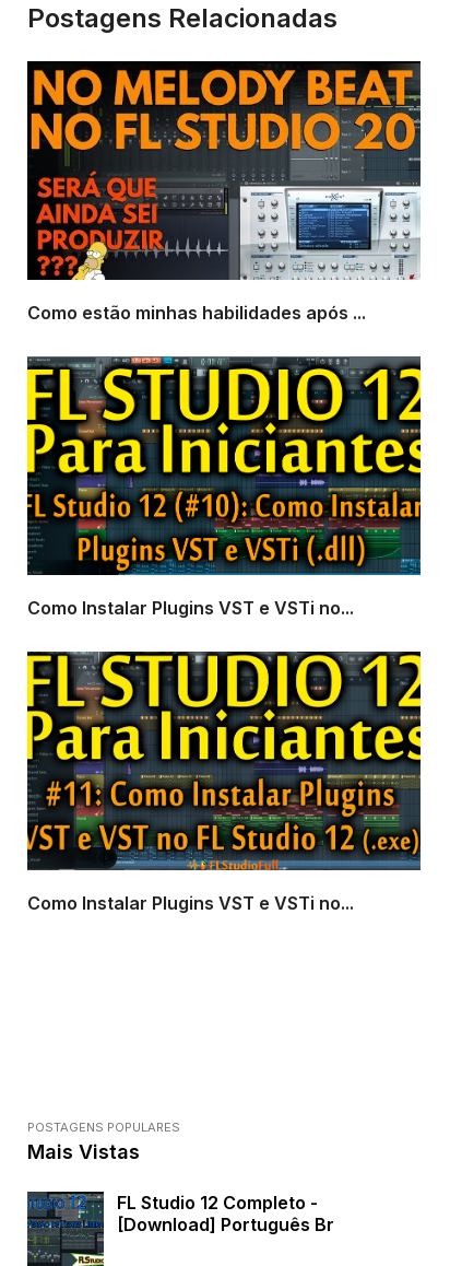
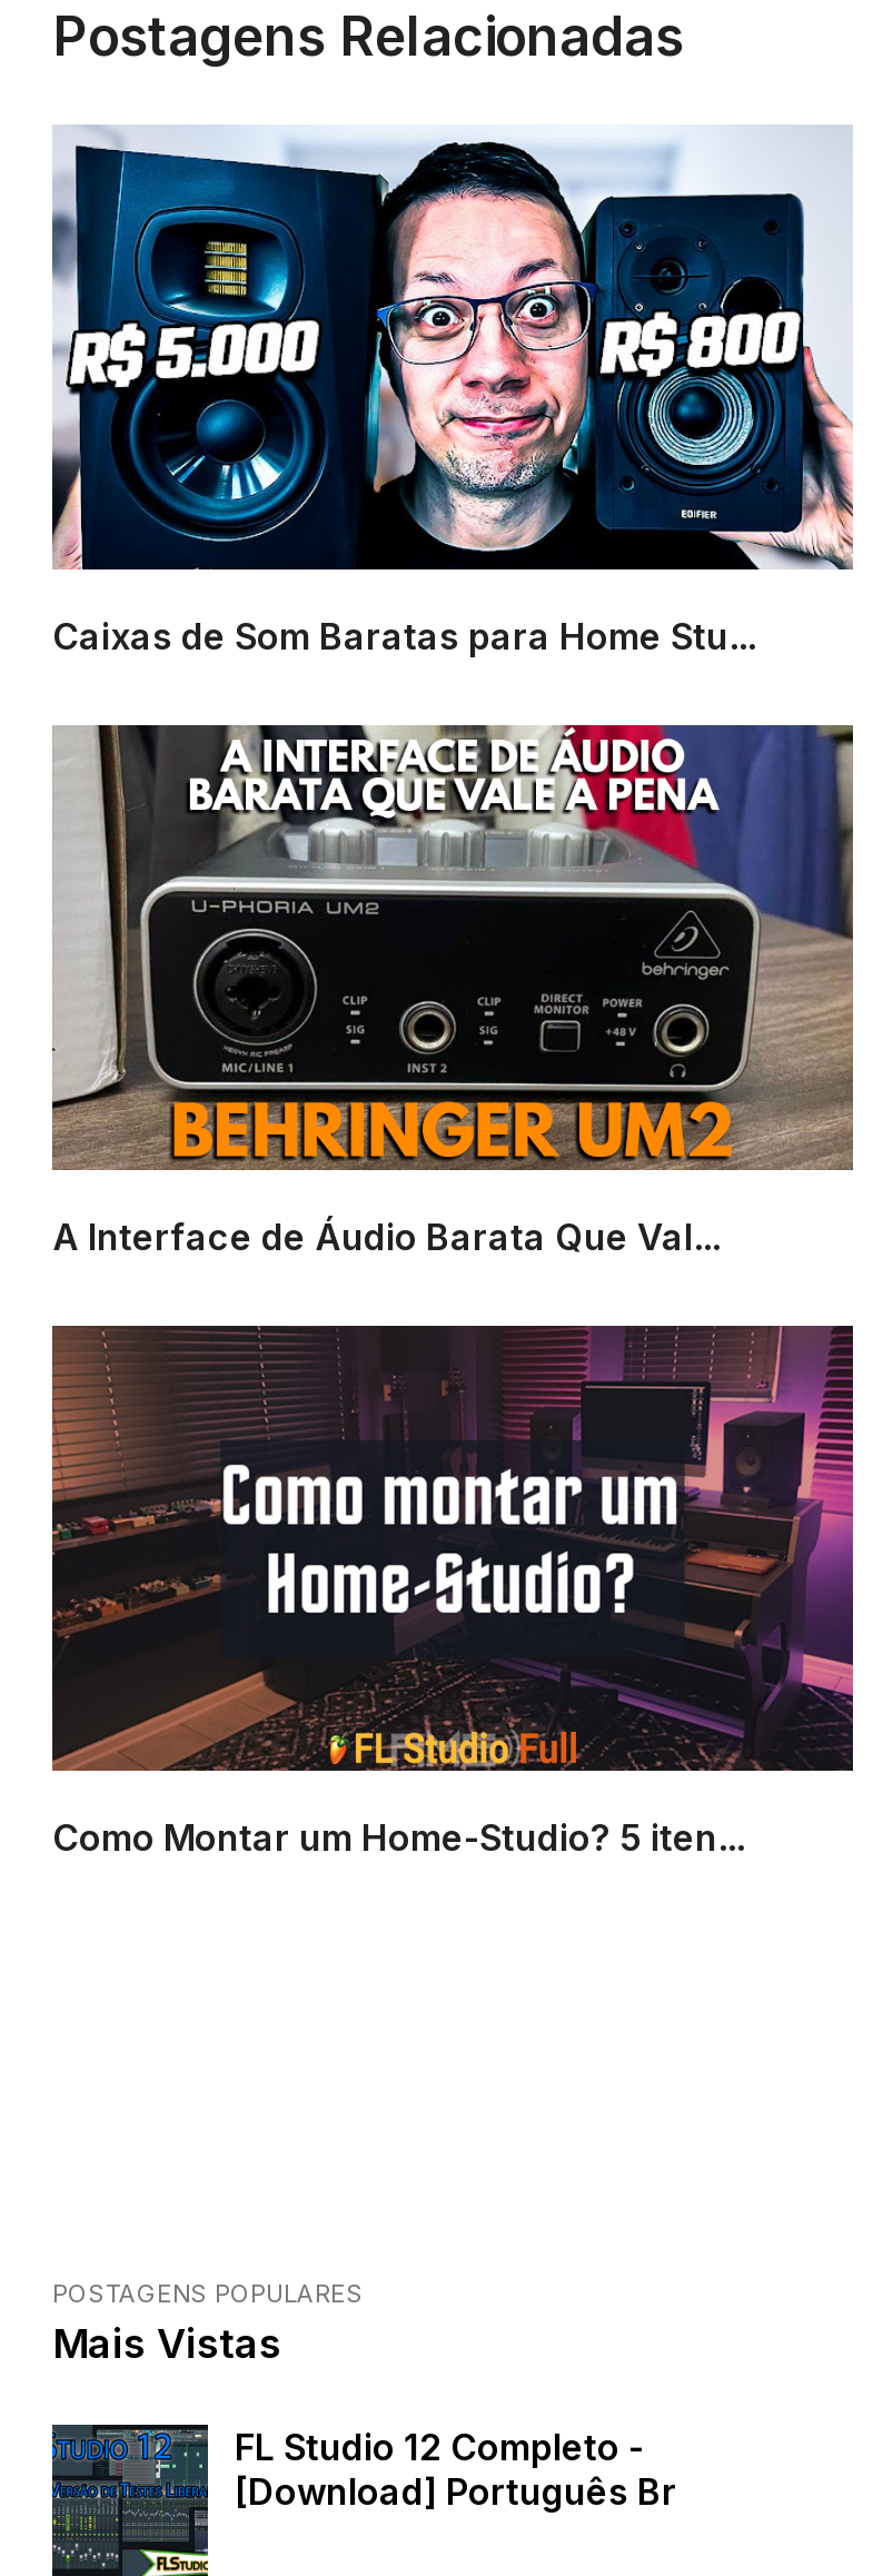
[26,60,422,324] [image] | Como estão minhas habilidades após ... -> [50,125,853,659] [image] | Caixas de Som Baratas para Home Stu...
[26,355,422,619] [image] | Como Instalar Plugins VST e VSTi no... -> [50,723,855,1260] [image] | A Interface de Áudio Barata Que Val...
[26,652,422,914] [image] | Como Instalar Plugins VST e VSTi no... -> [50,1326,855,1860] [image] | Como Montar um Home-Studio? 5 iten...

